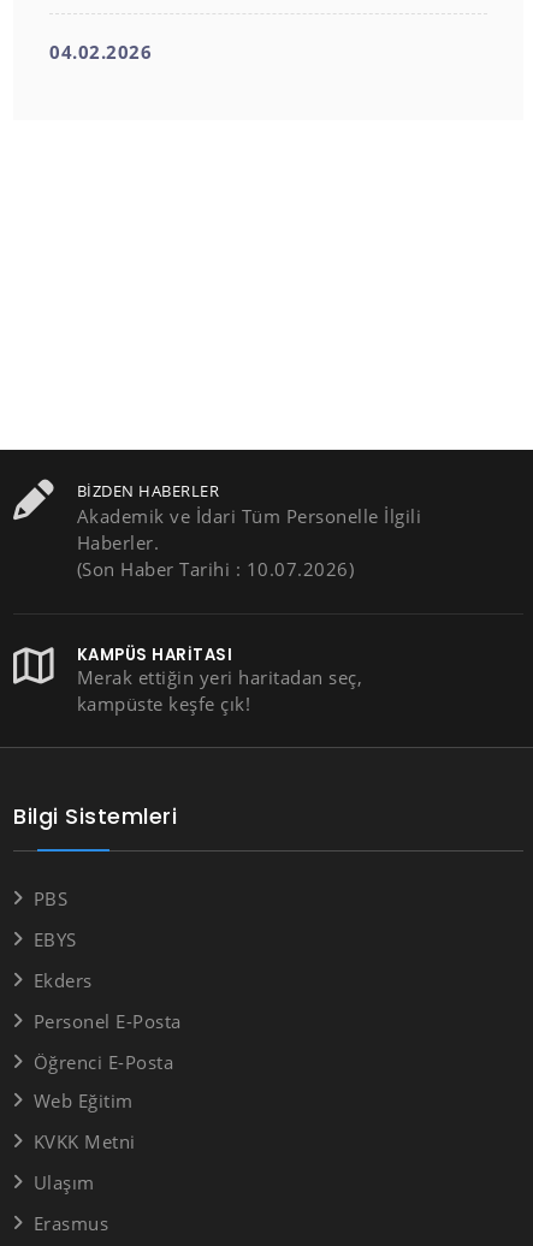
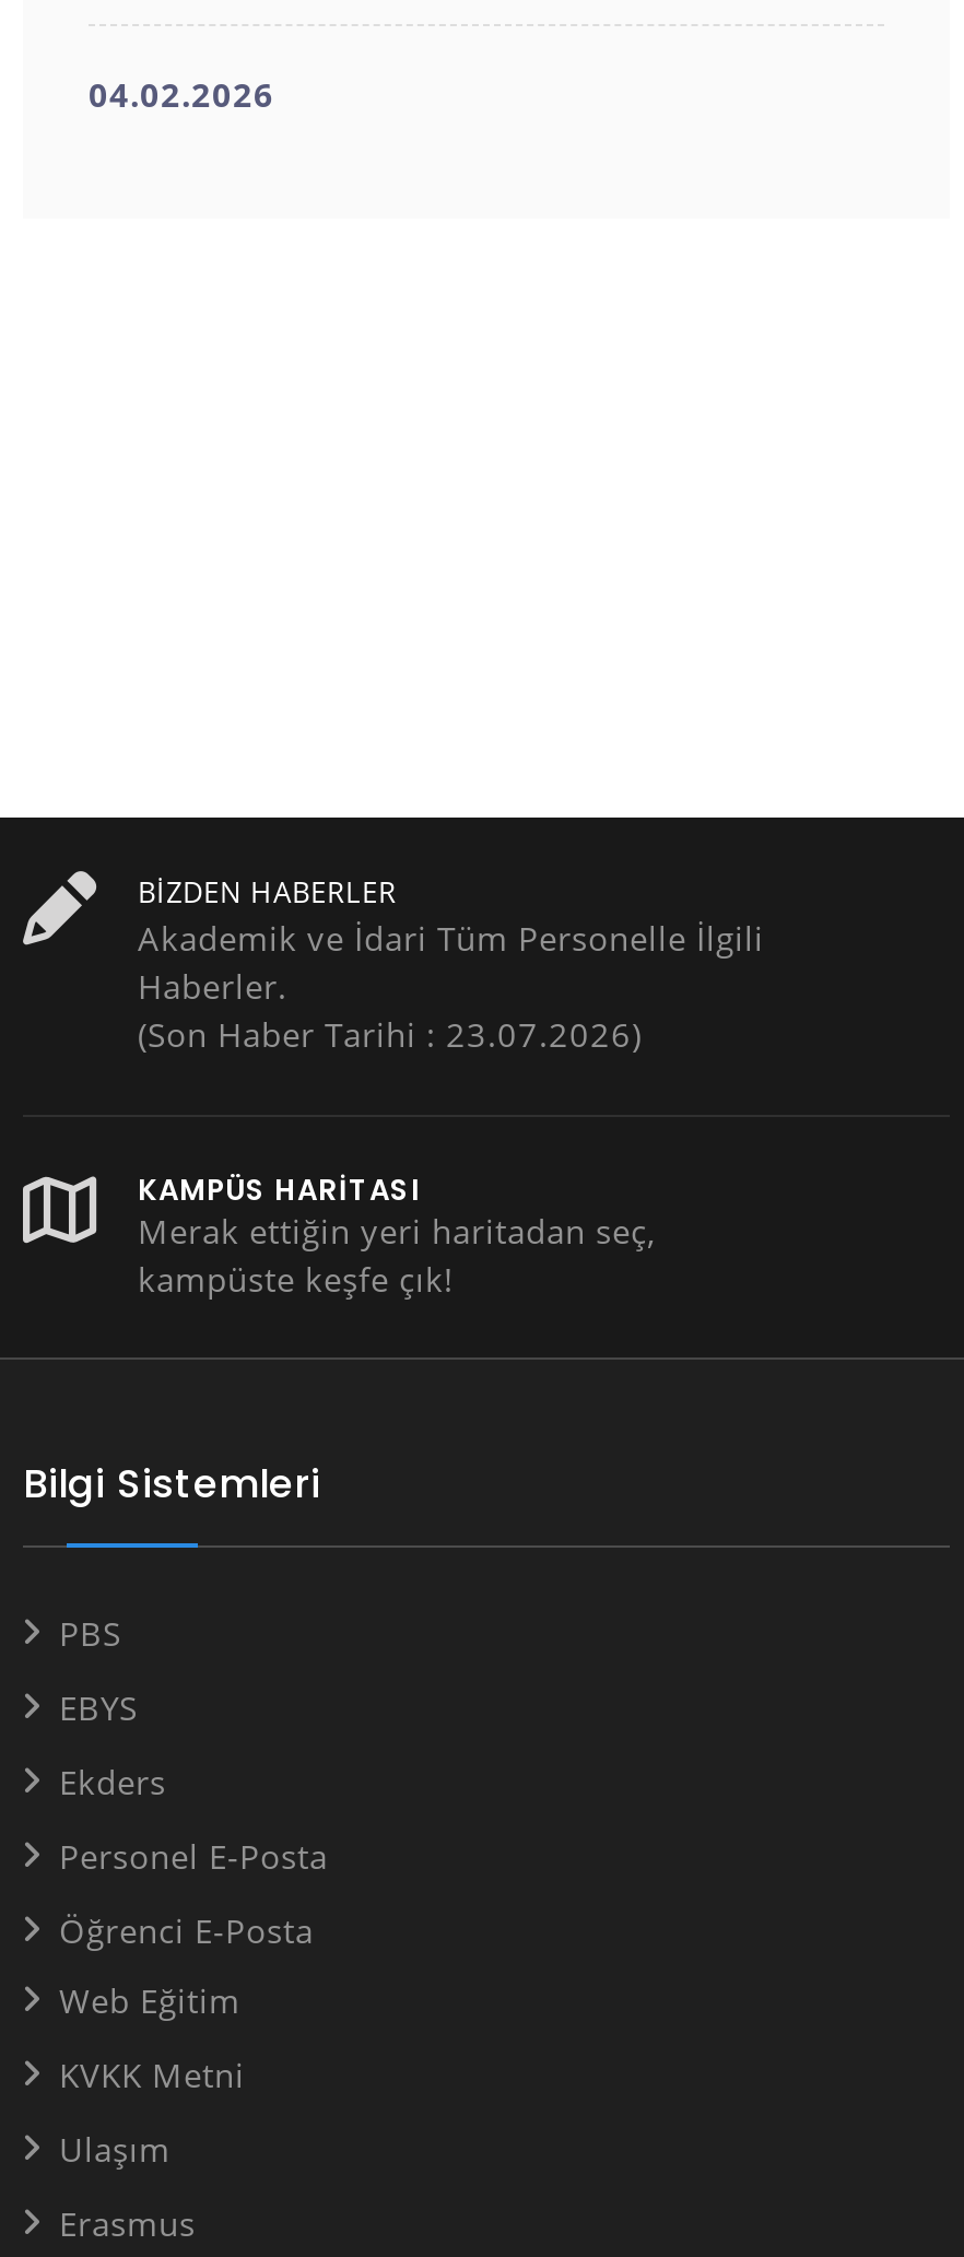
[76,557,354,581] (Son Haber Tarihi : 10.07.2026) -> [138,1013,642,1057] (Son Haber Tarihi : 23.07.2026)

